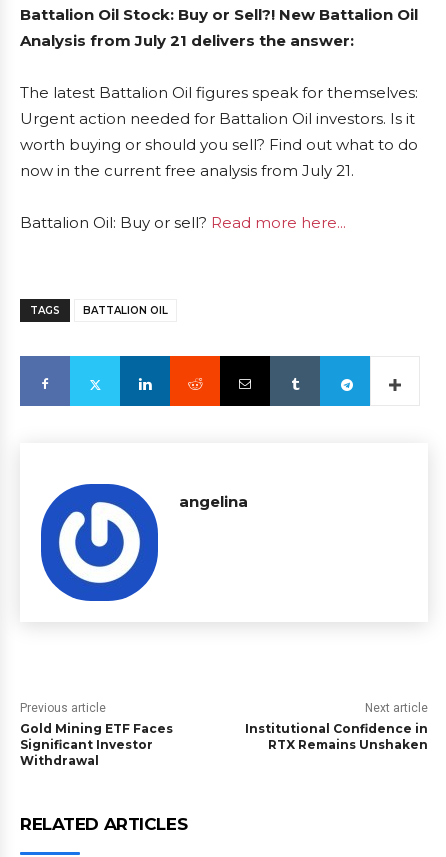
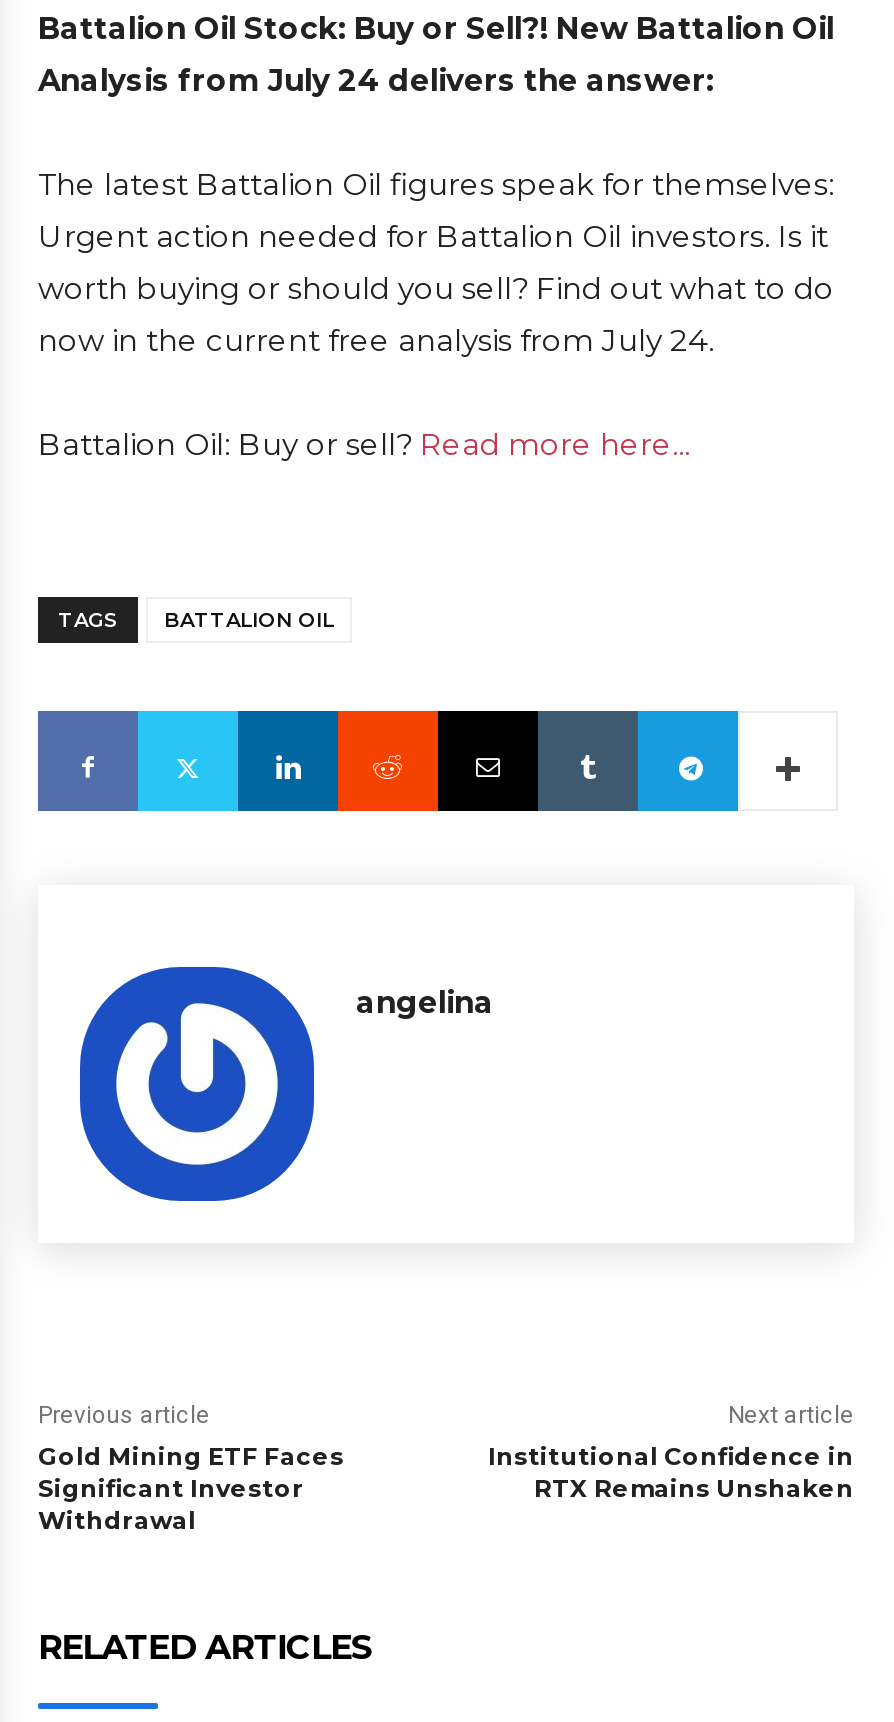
[20,31,354,50] Analysis from July 21 delivers the answer: -> [38,61,714,99] Analysis from July 24 delivers the answer:
[20,161,354,180] now in the current free analysis from July 21. -> [38,321,714,359] now in the current free analysis from July 24.

